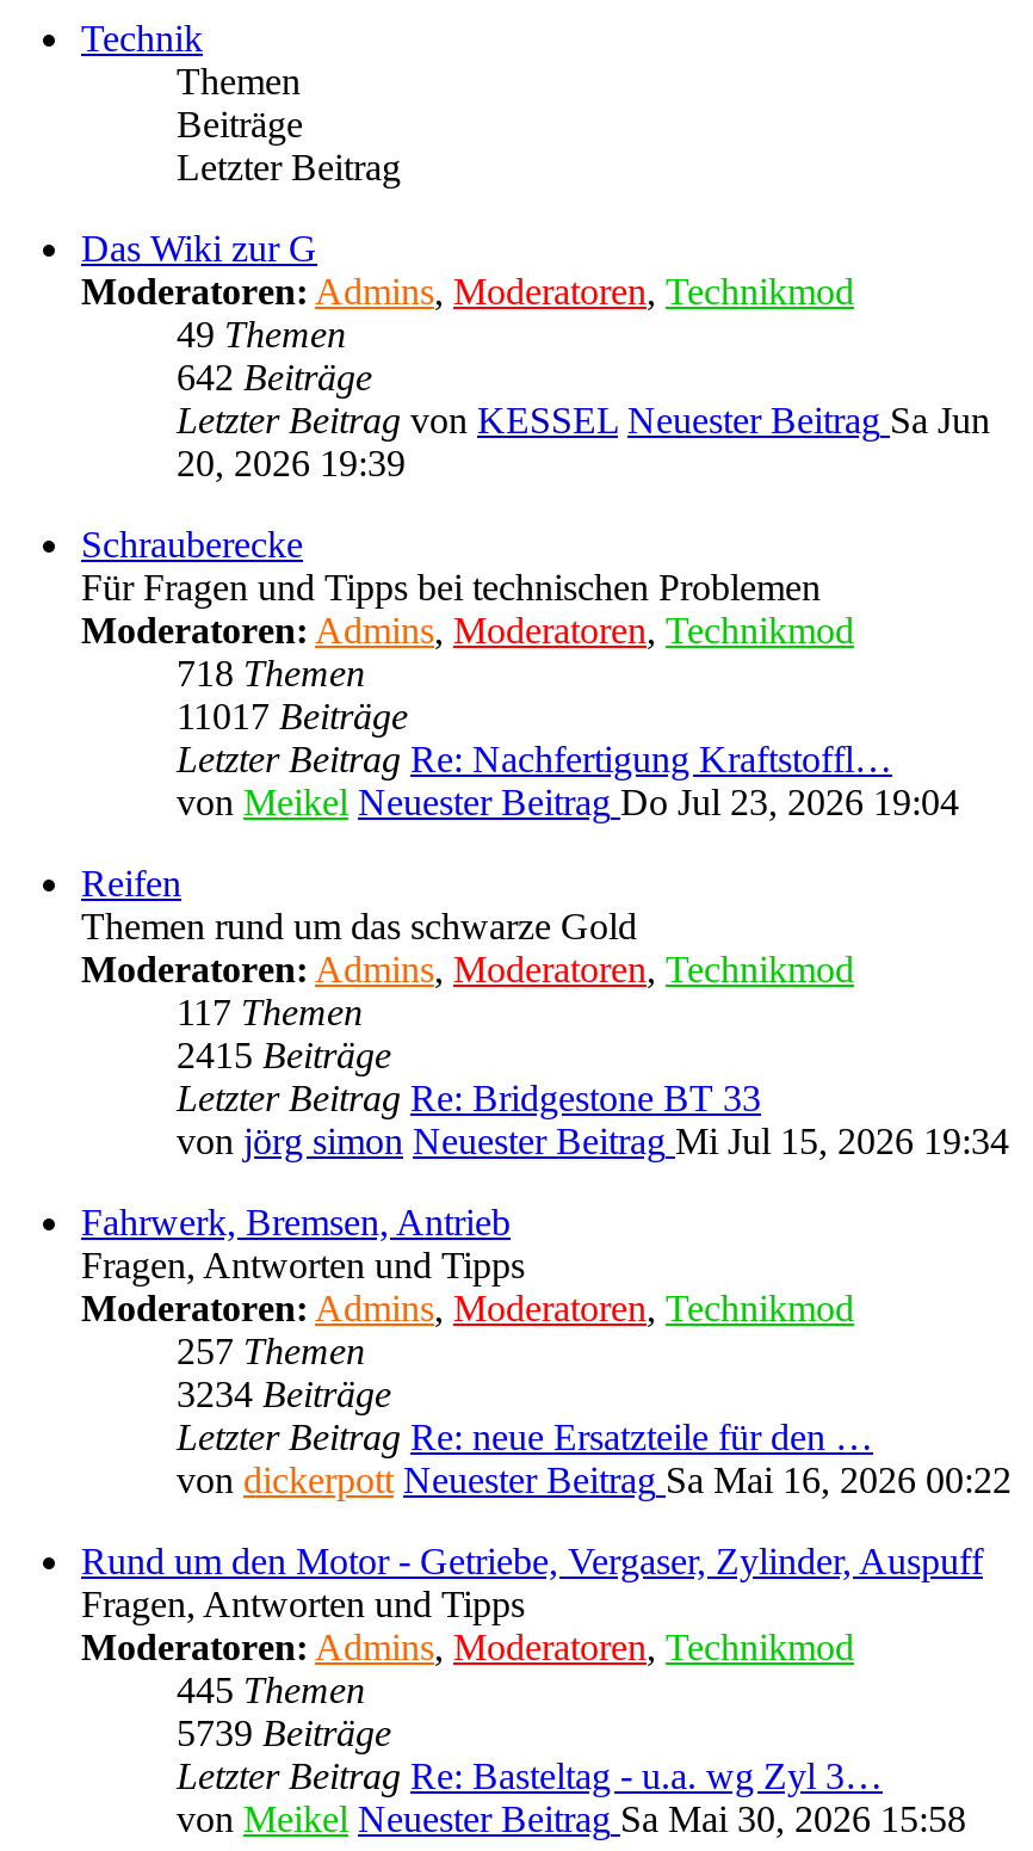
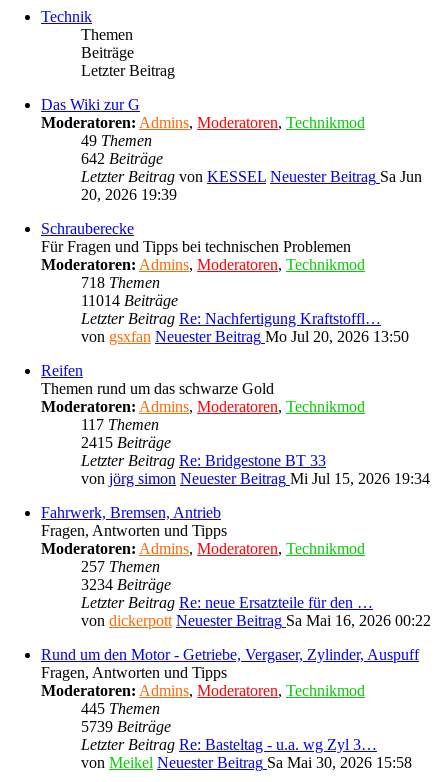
[177,697,408,738] 11017 Beiträge -> [81,292,178,309] 11014 Beiträge
[177,783,959,823] von Meikel Neuester Beitrag Do Jul 23, 2026 19:04 -> [81,328,409,345] von gsxfan Neuester Beitrag Mo Jul 20, 2026 13:50

